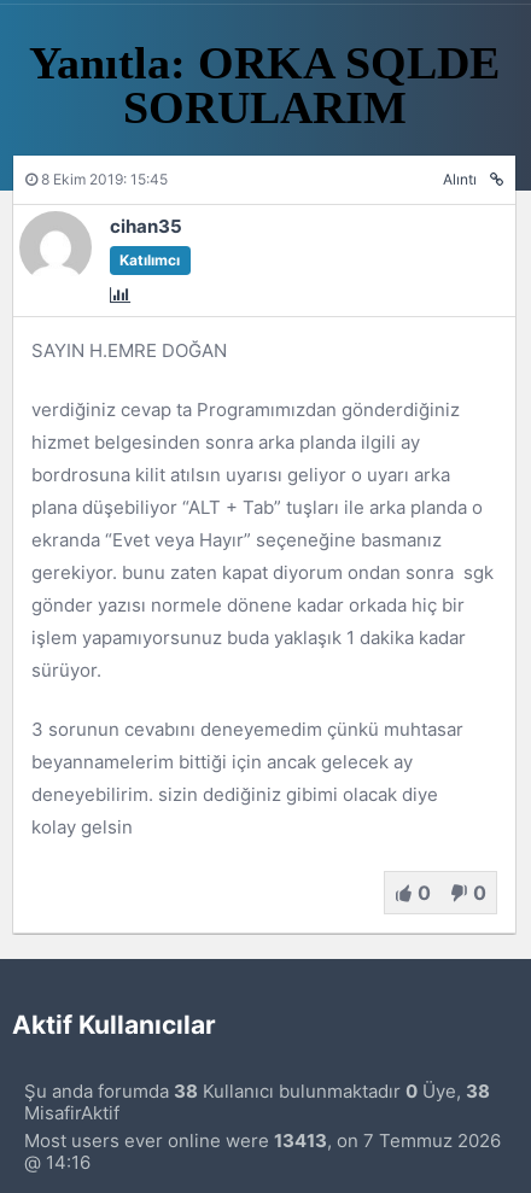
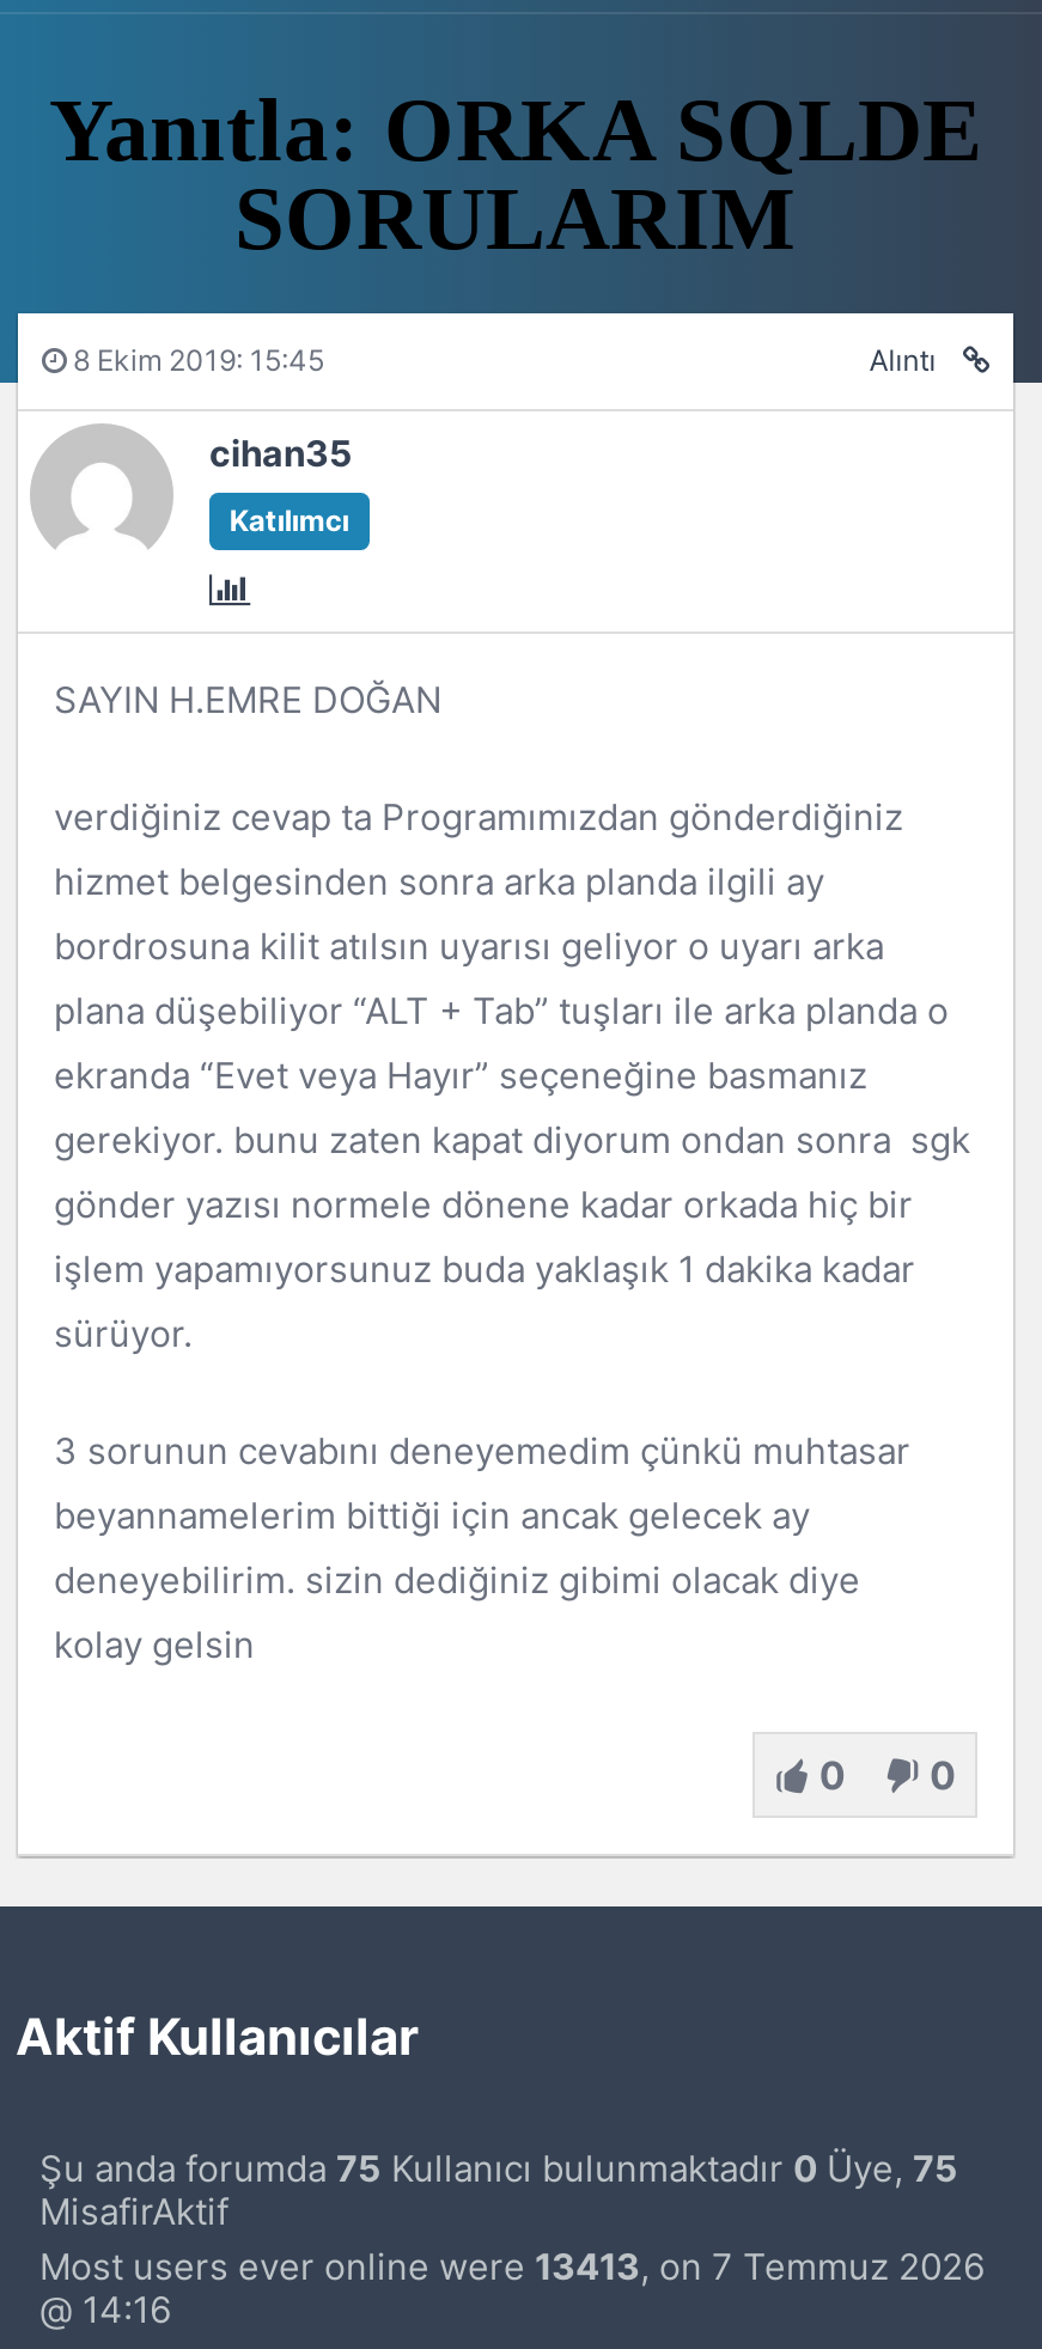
[24,1080,490,1103] Şu anda forumda 38 Kullanıcı bulunmaktadır 0 Üye, 38 -> [39,2146,958,2192] Şu anda forumda 75 Kullanıcı bulunmaktadır 0 Üye, 75

